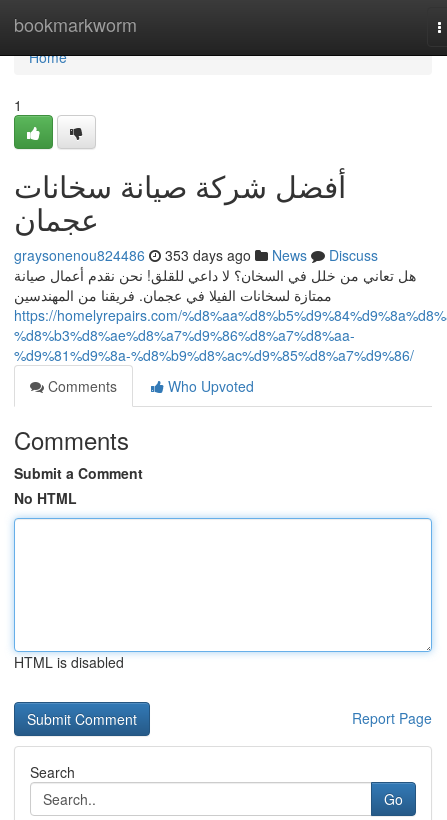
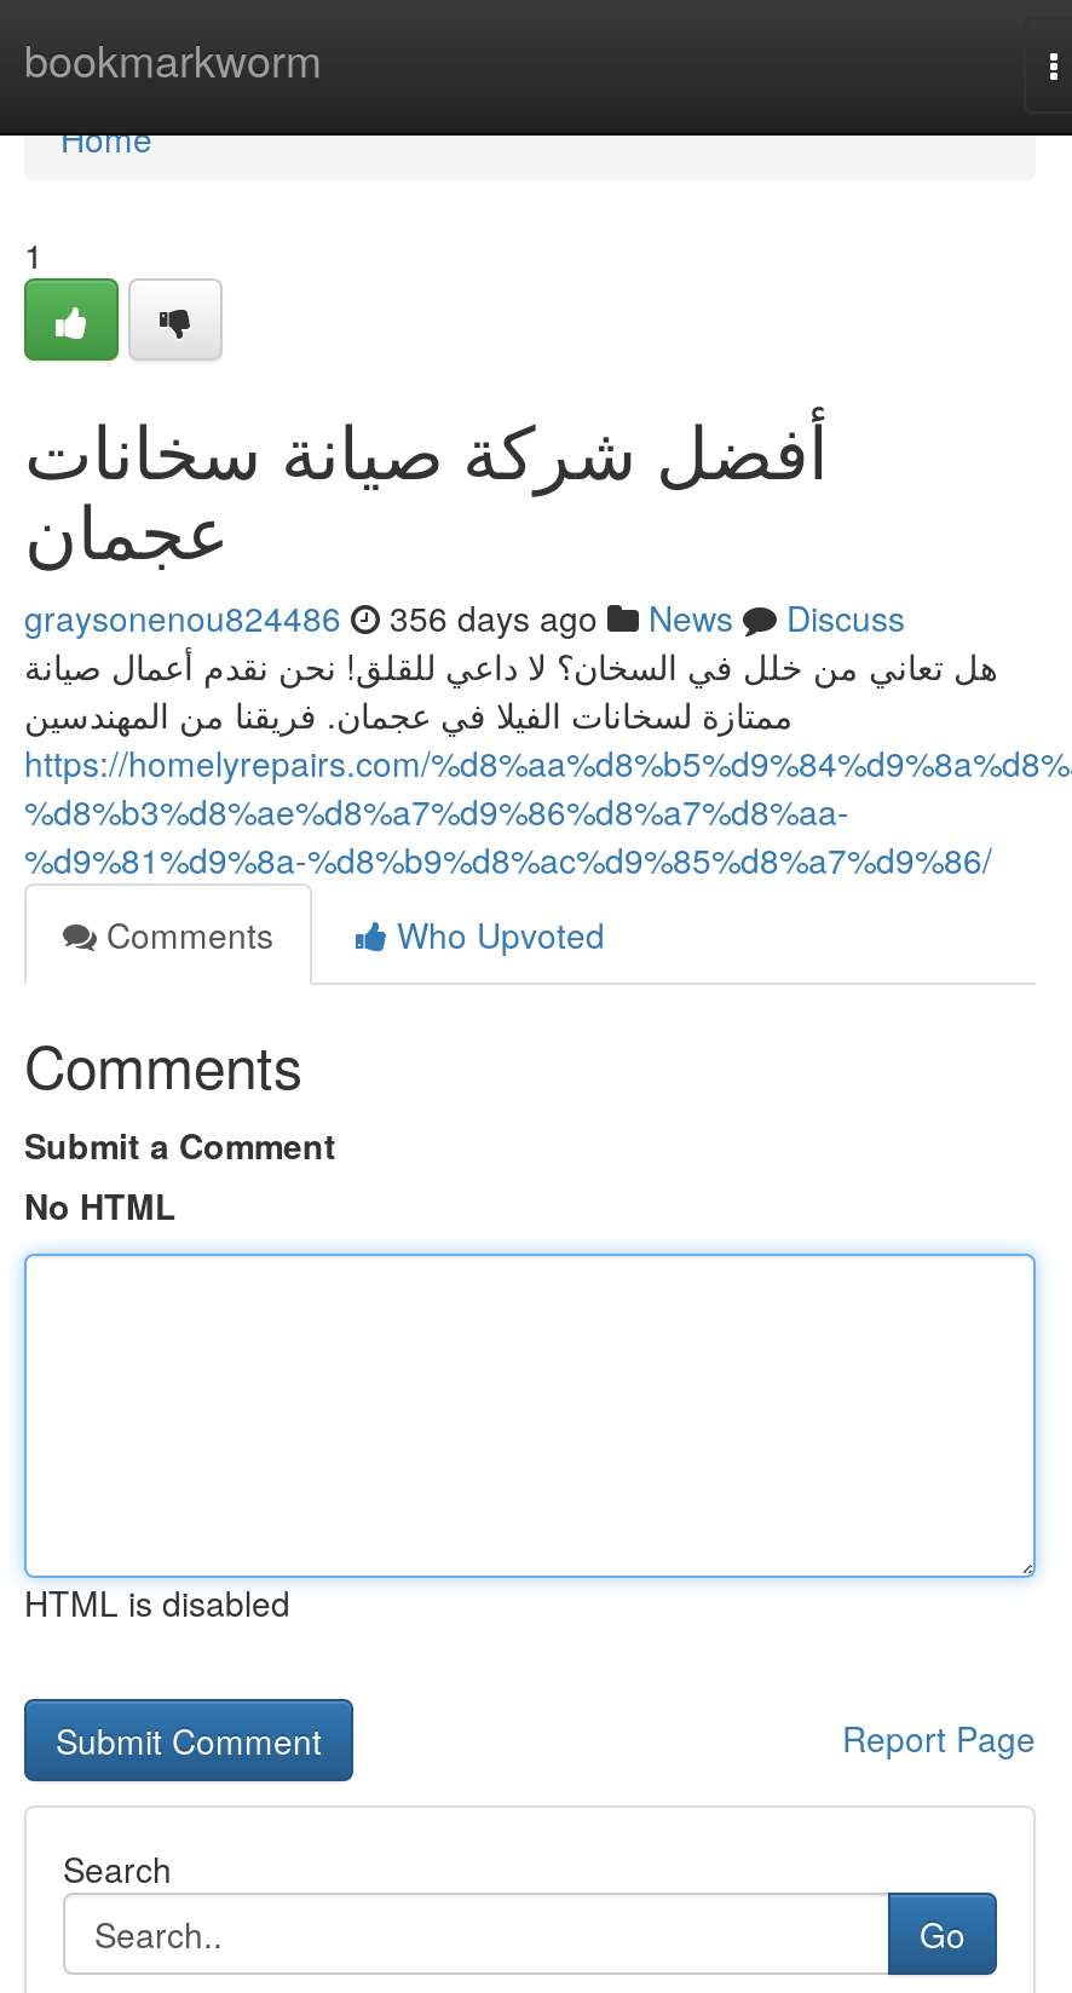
[14,245,378,265] graysonenou824486 353 days ago News Discuss -> [24,593,905,641] graysonenou824486 356 days ago News Discuss

